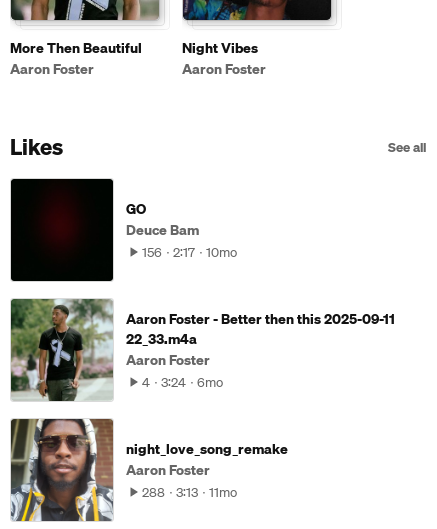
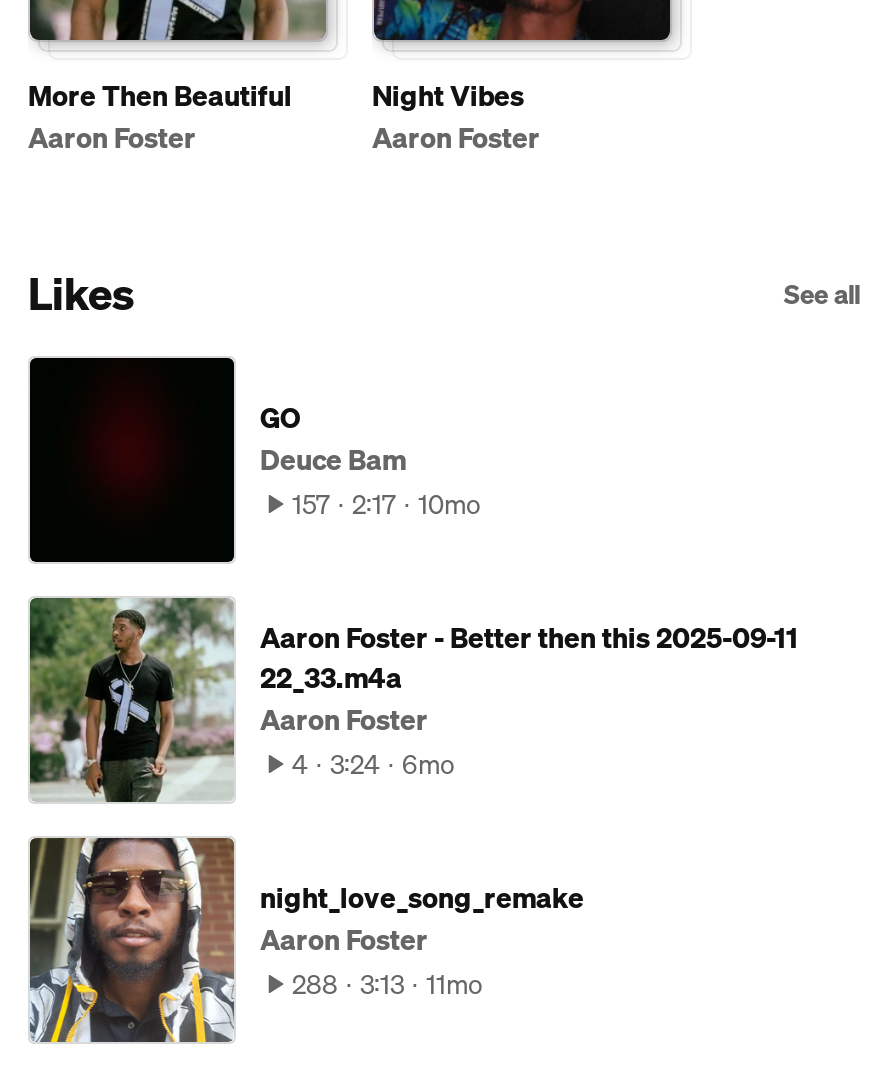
[142,242,237,262] 156 2:17 10mo -> [292,485,480,525] 157 2:17 10mo

